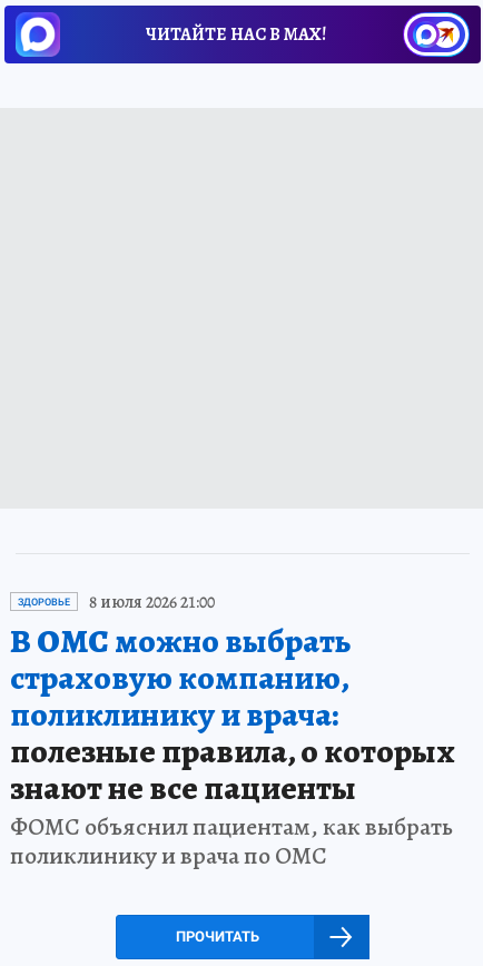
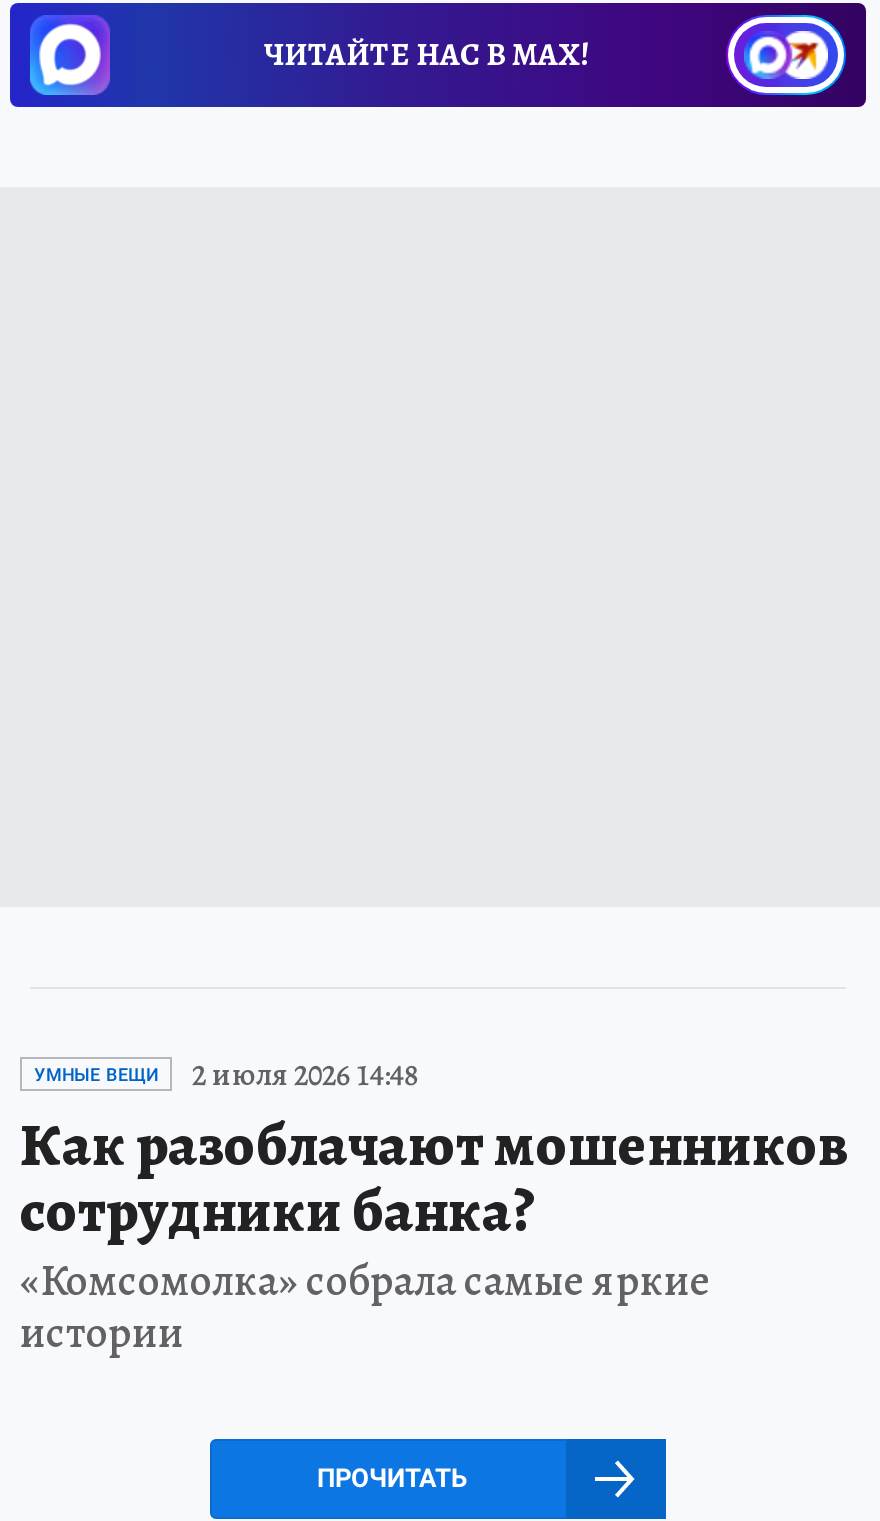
[10,590,455,872] ЗДОРОВЬЕ | 8 июля 2026 21:00 | В ОМС можно выбрать | страховую компанию, | поликлинику и врача: | полезные правила, о которых | знают не все пациенты | ФОМС объяснил пациентам, как выбрать | поликлинику и врача по ОМС -> [20,1052,850,1362] УМНЫЕ ВЕЩИ | 2 июля 2026 14:48 | Как разоблачают мошенников | сотрудники банка? | «Комсомолка» собрала самые яркие | истории

